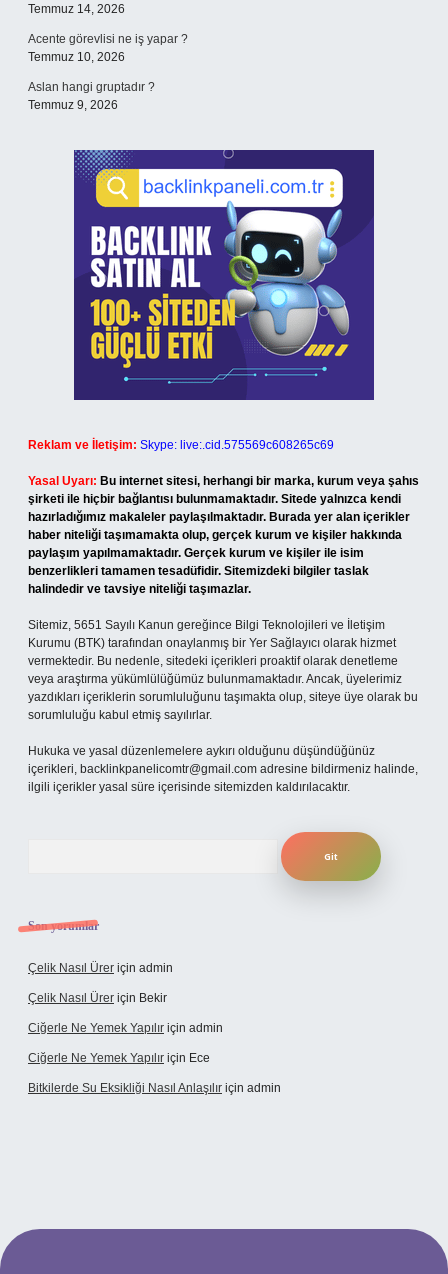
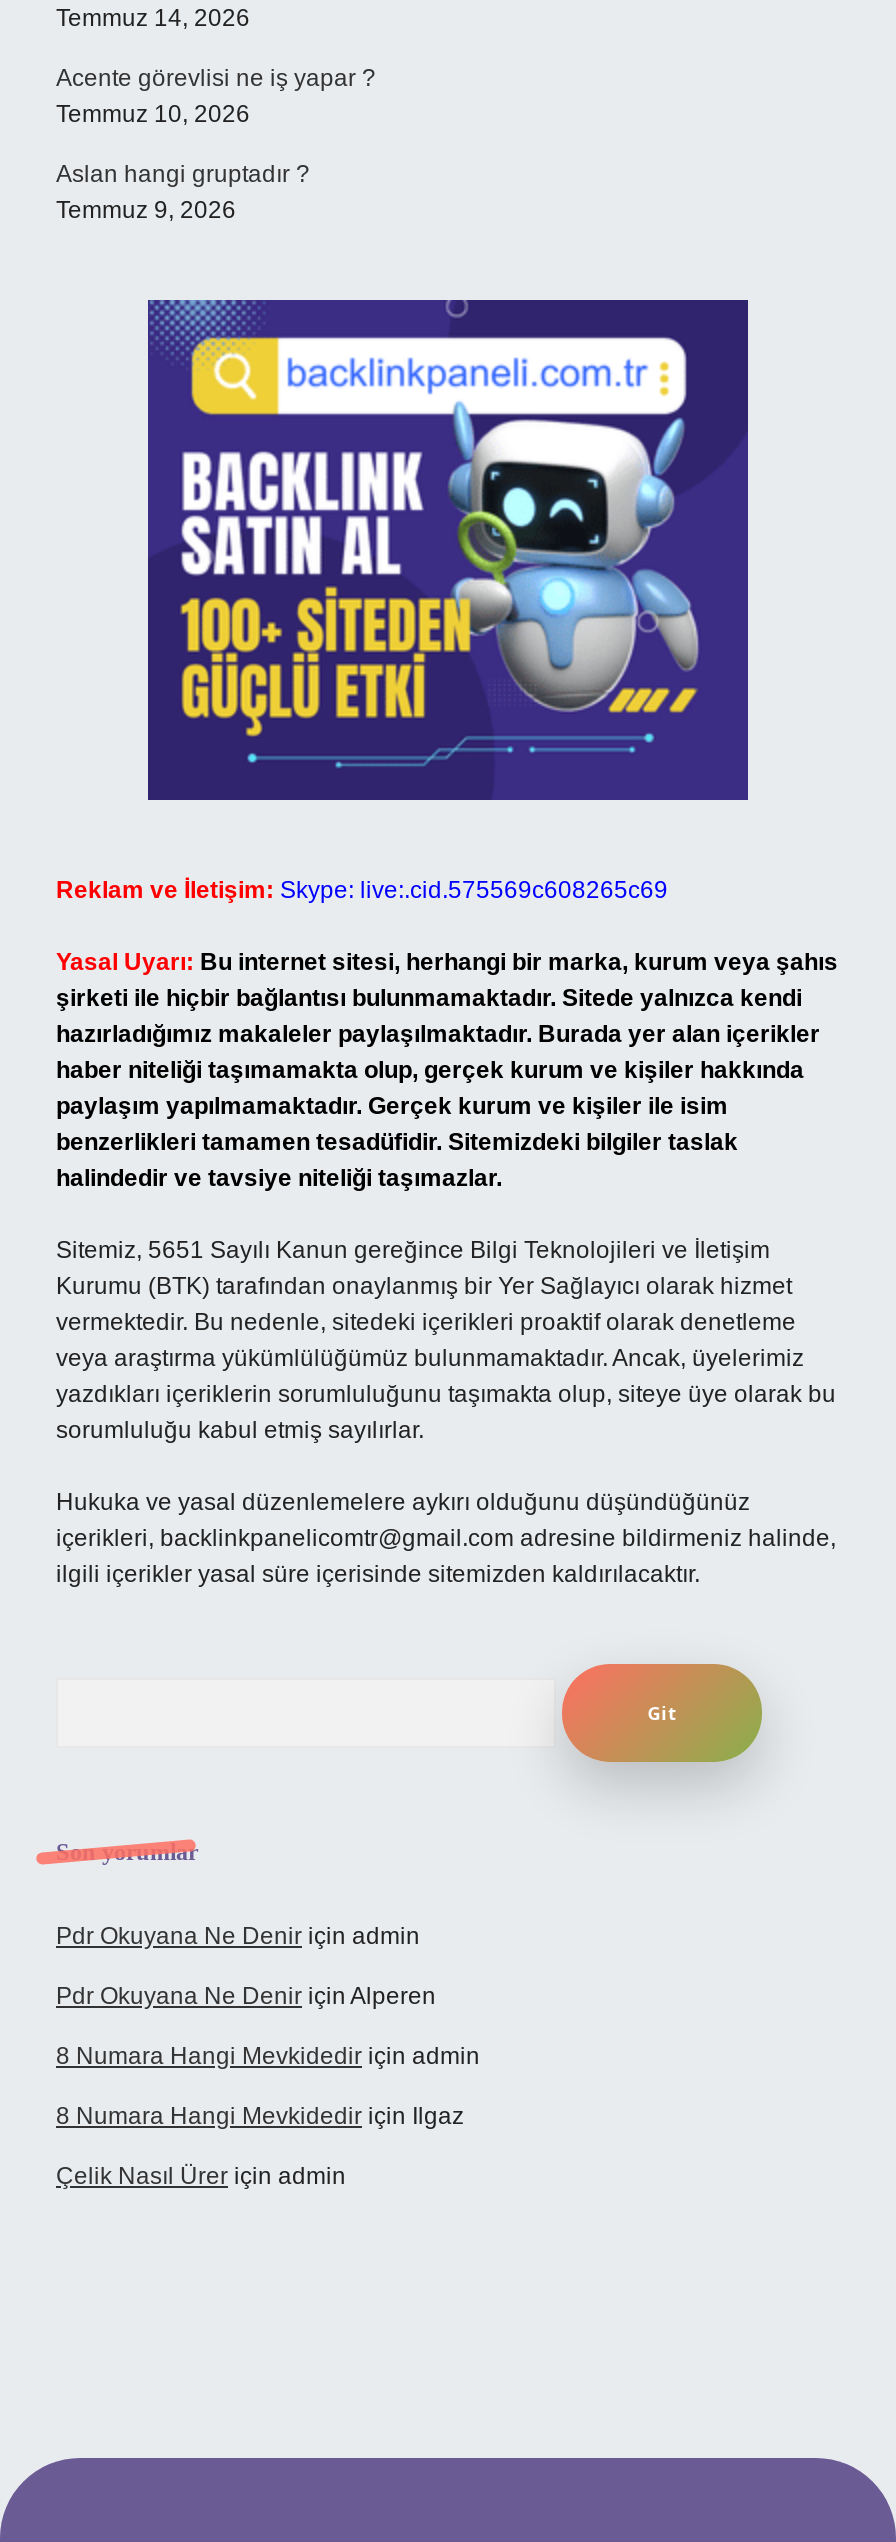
none -> [56,1922,480,2130] Pdr Okuyana Ne Denir için admin | Pdr Okuyana Ne Denir için Alperen | 8 Numara Hangi Mevkidedir için admin | 8 Numara Hangi Mevkidedir için Ilgaz
moved [28,961,173,975] -> [56,2162,346,2190]: Çelik Nasıl Ürer için admin
[28,991,281,1095] Çelik Nasıl Ürer için Bekir | Ciğerle Ne Yemek Yapılır için admin | Ciğerle Ne Yemek Yapılır için Ece | Bitkilerde Su Eksikliği Nasıl Anlaşılır için admin -> none

